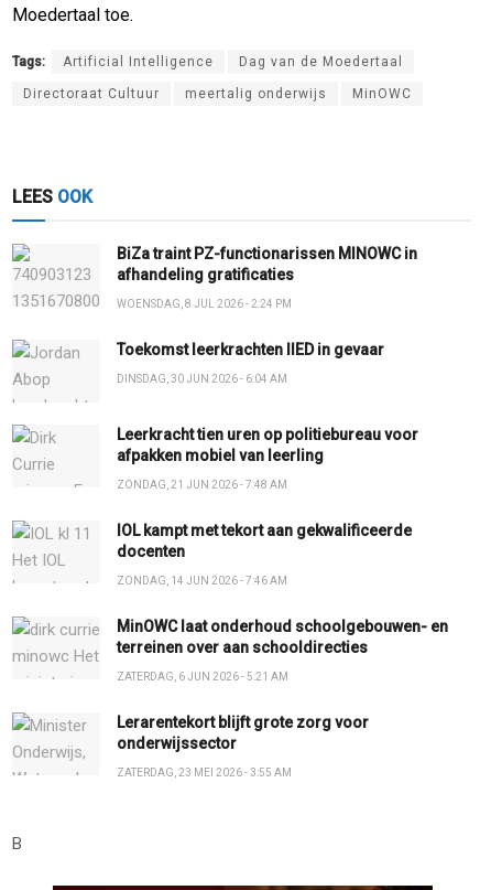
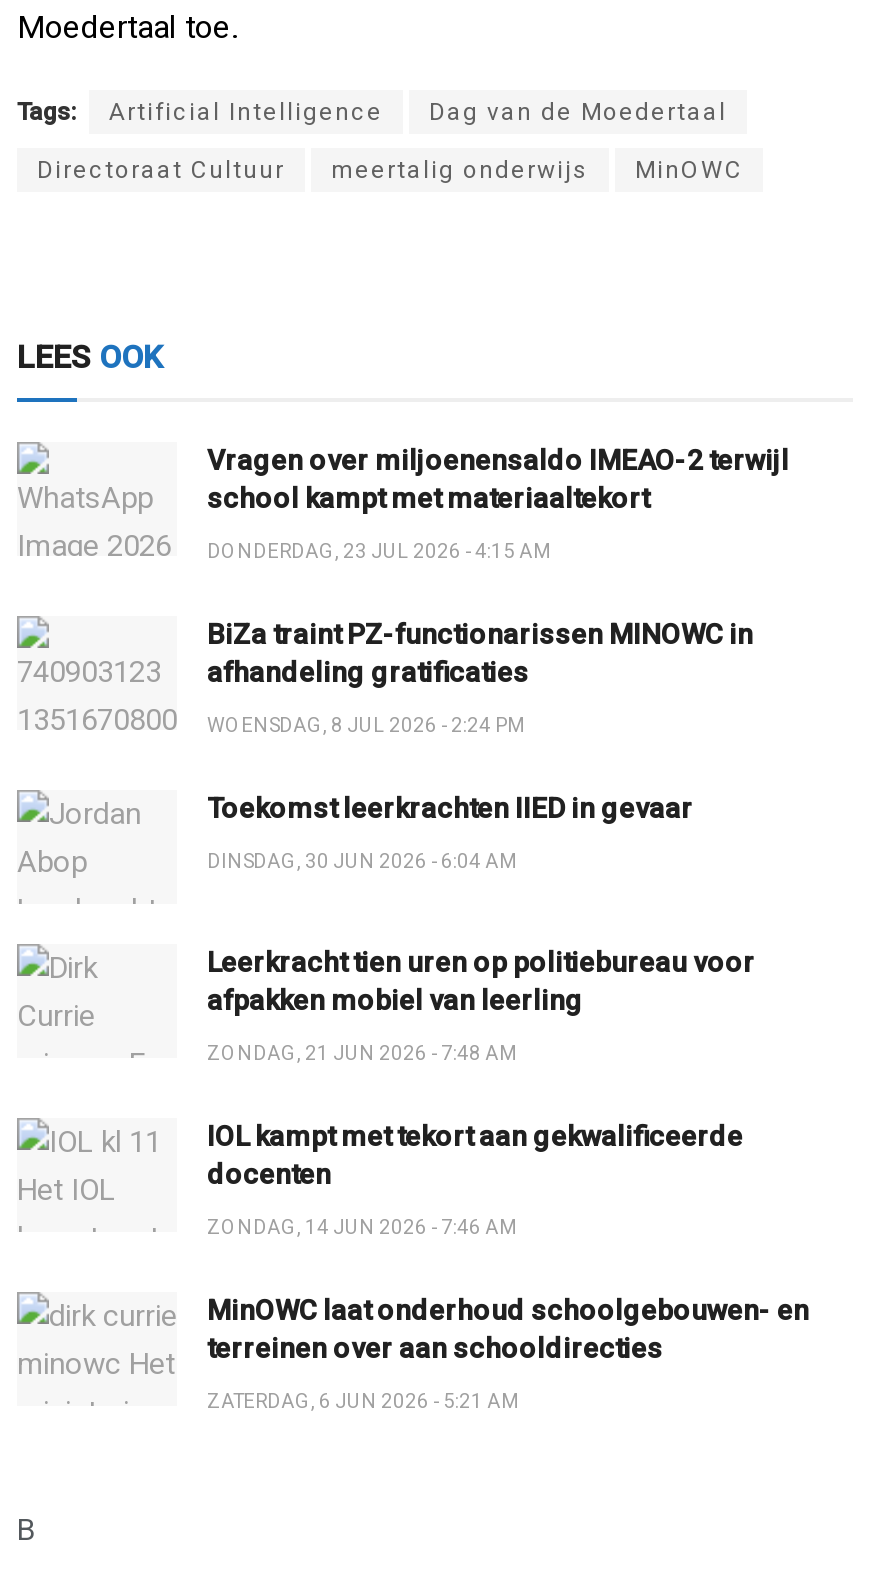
none -> [207,443,789,561] Vragen over miljoenensaldo IMEAO-2 terwijl | school kampt met materiaaltekort | DONDERDAG, 23 JUL 2026 - 4:15 AM
moved [117,245,448,683] -> [207,617,809,1412]: BiZa traint PZ-functionarissen MINOWC in | afhandeling gratificaties | WOENSDAG, 8 JUL 2026 - 2:24 PM | ... | terreinen over aan schooldirecties | ZATERDAG, 6 JUN 2026 - 5:21 AM
[117,713,369,779] Lerarentekort blijft grote zorg voor | onderwijssector | ZATERDAG, 23 MEI 2026 - 3:55 AM -> none

